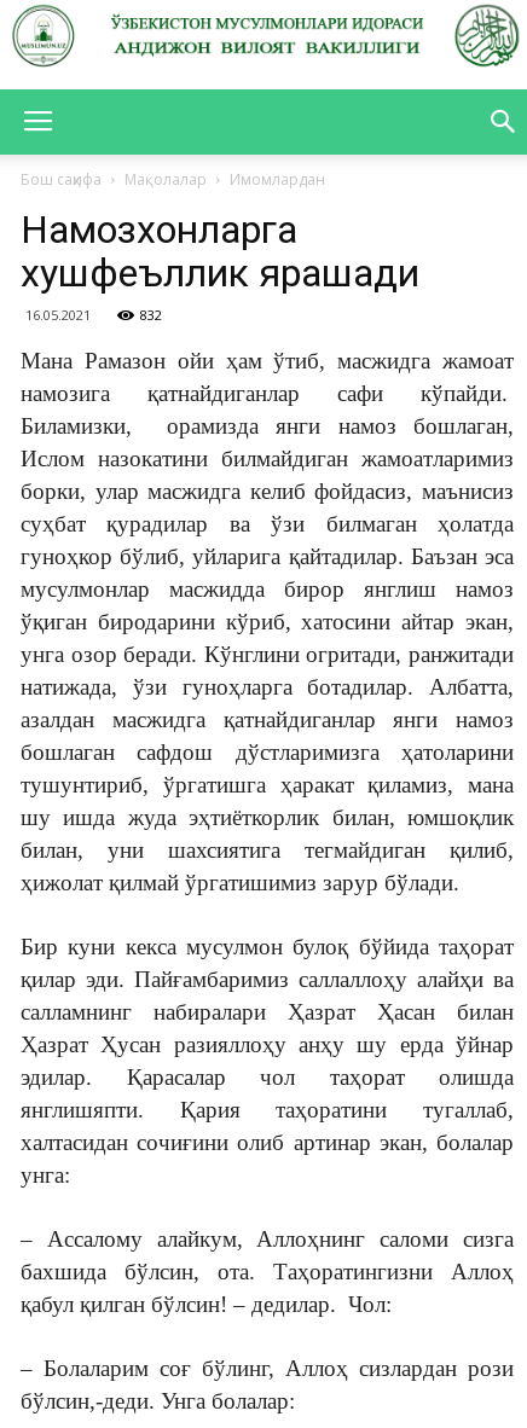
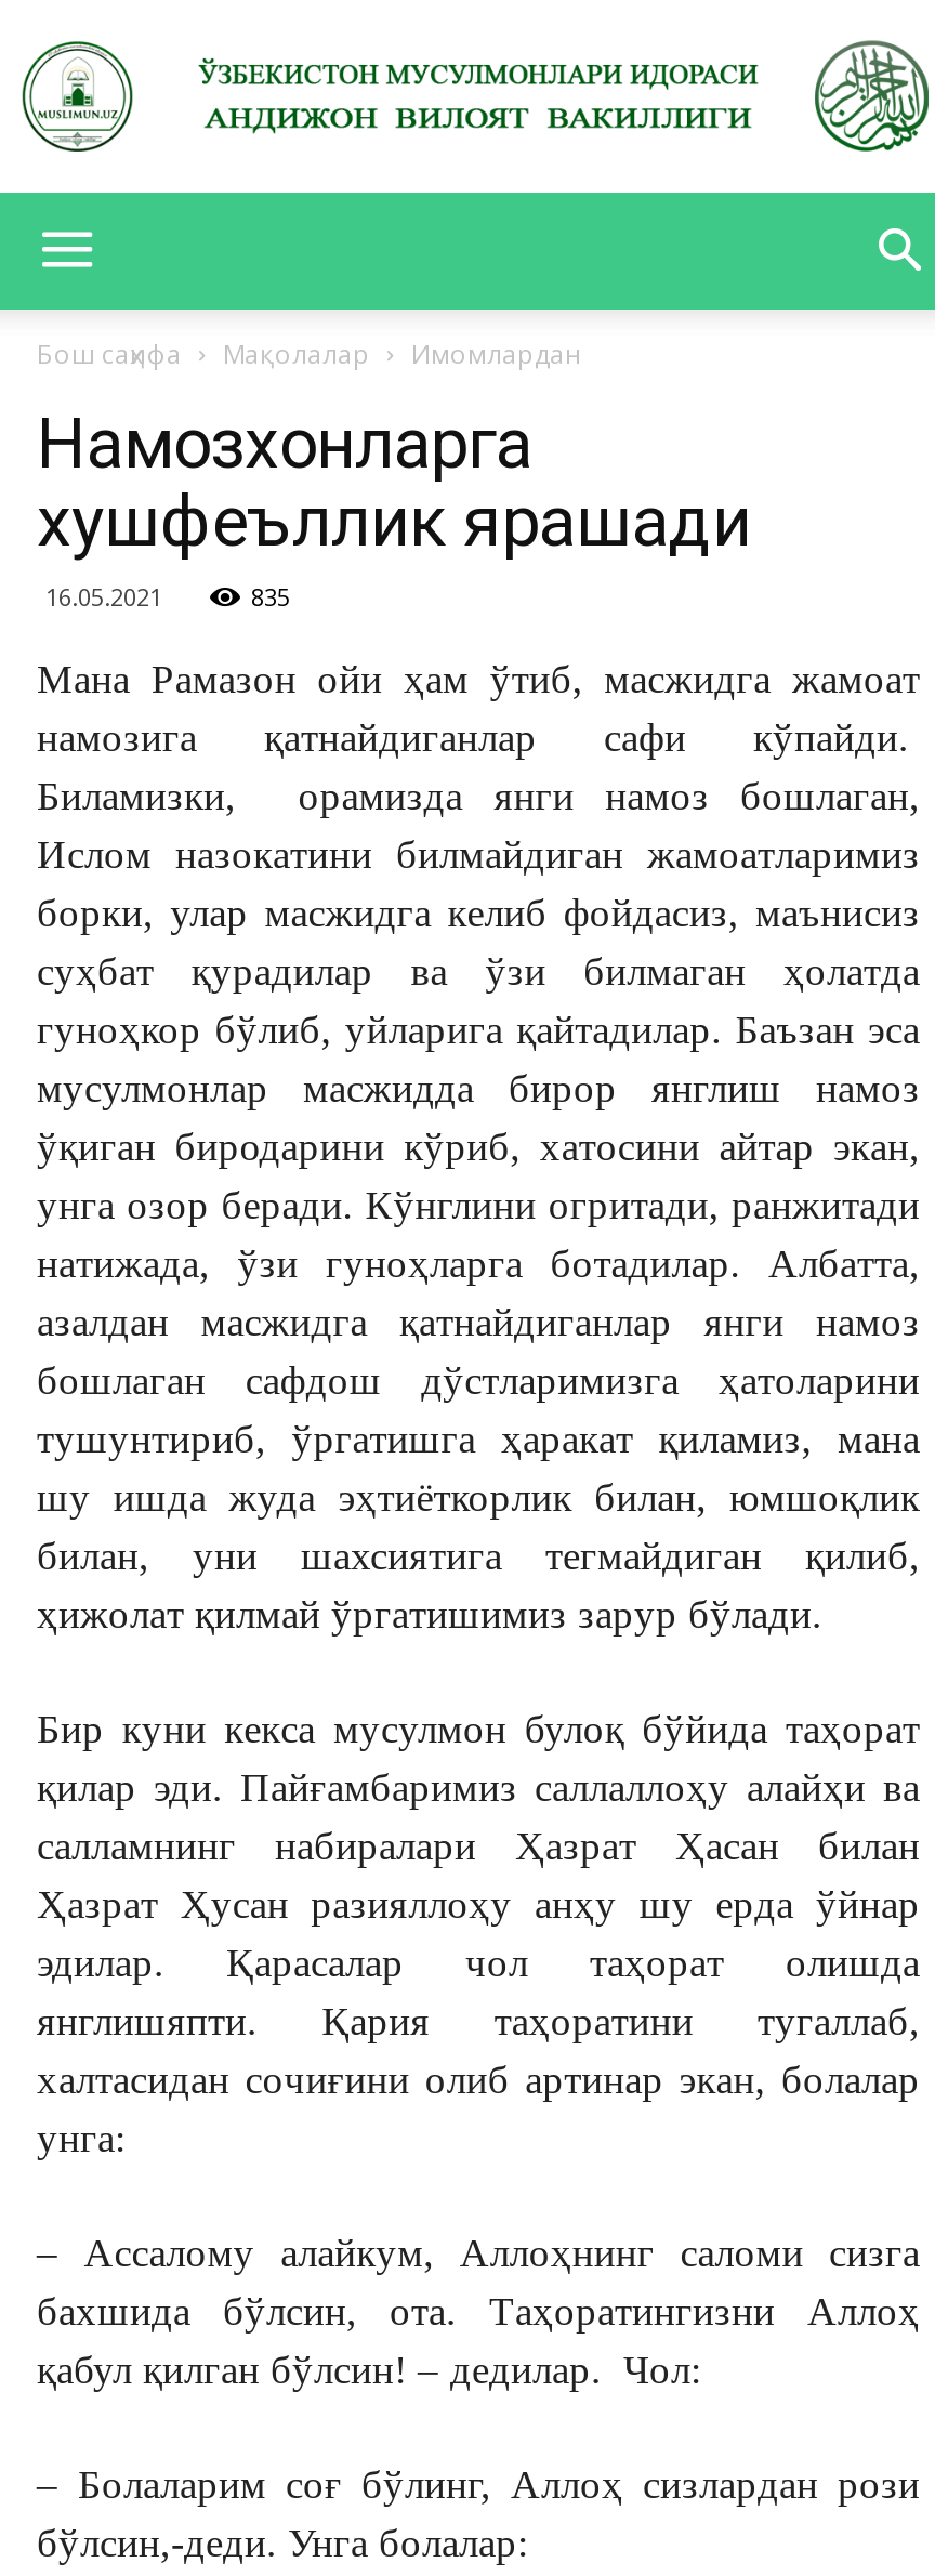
[140,306,162,324] 832 -> [251,580,290,613] 835

